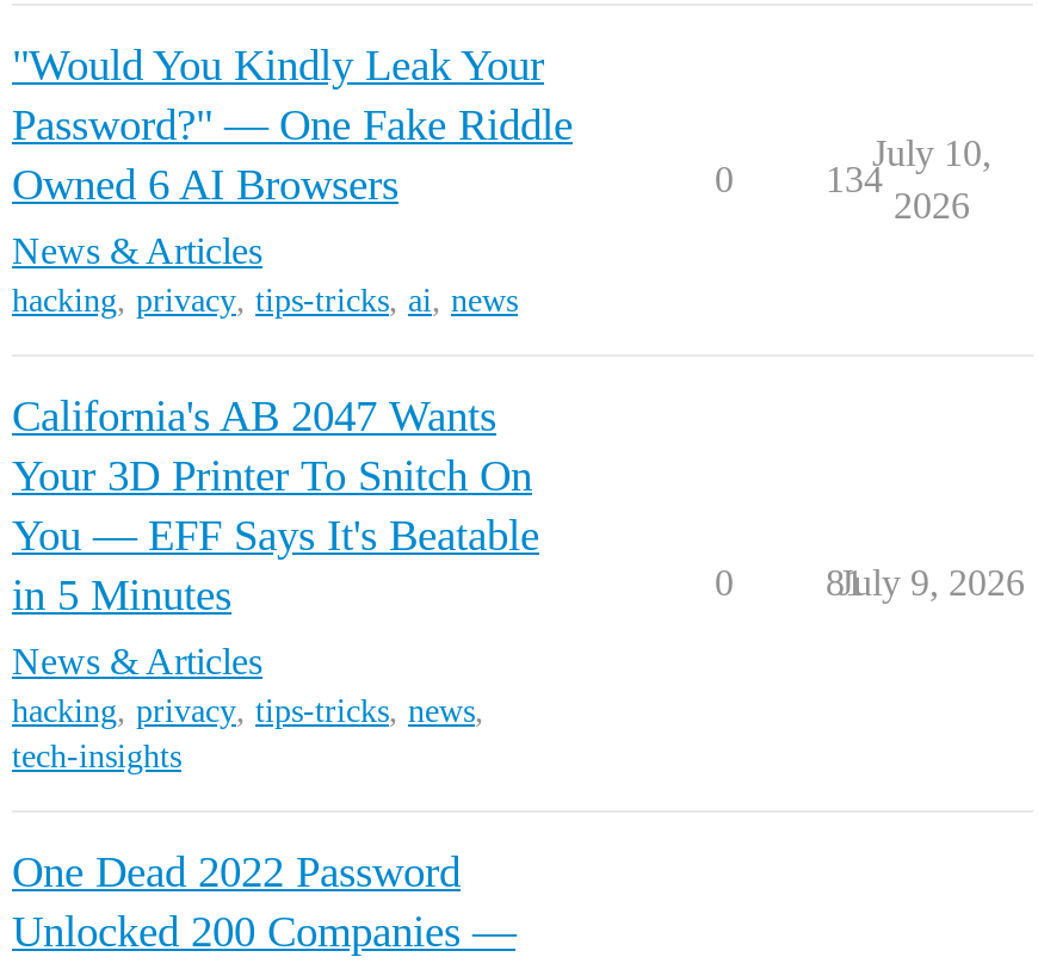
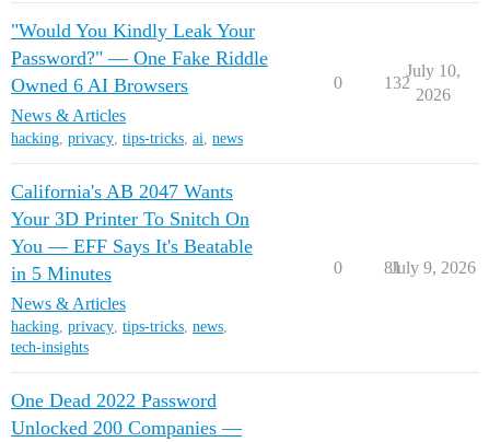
[826,159,883,199] 134 -> [384,73,410,92] 132

